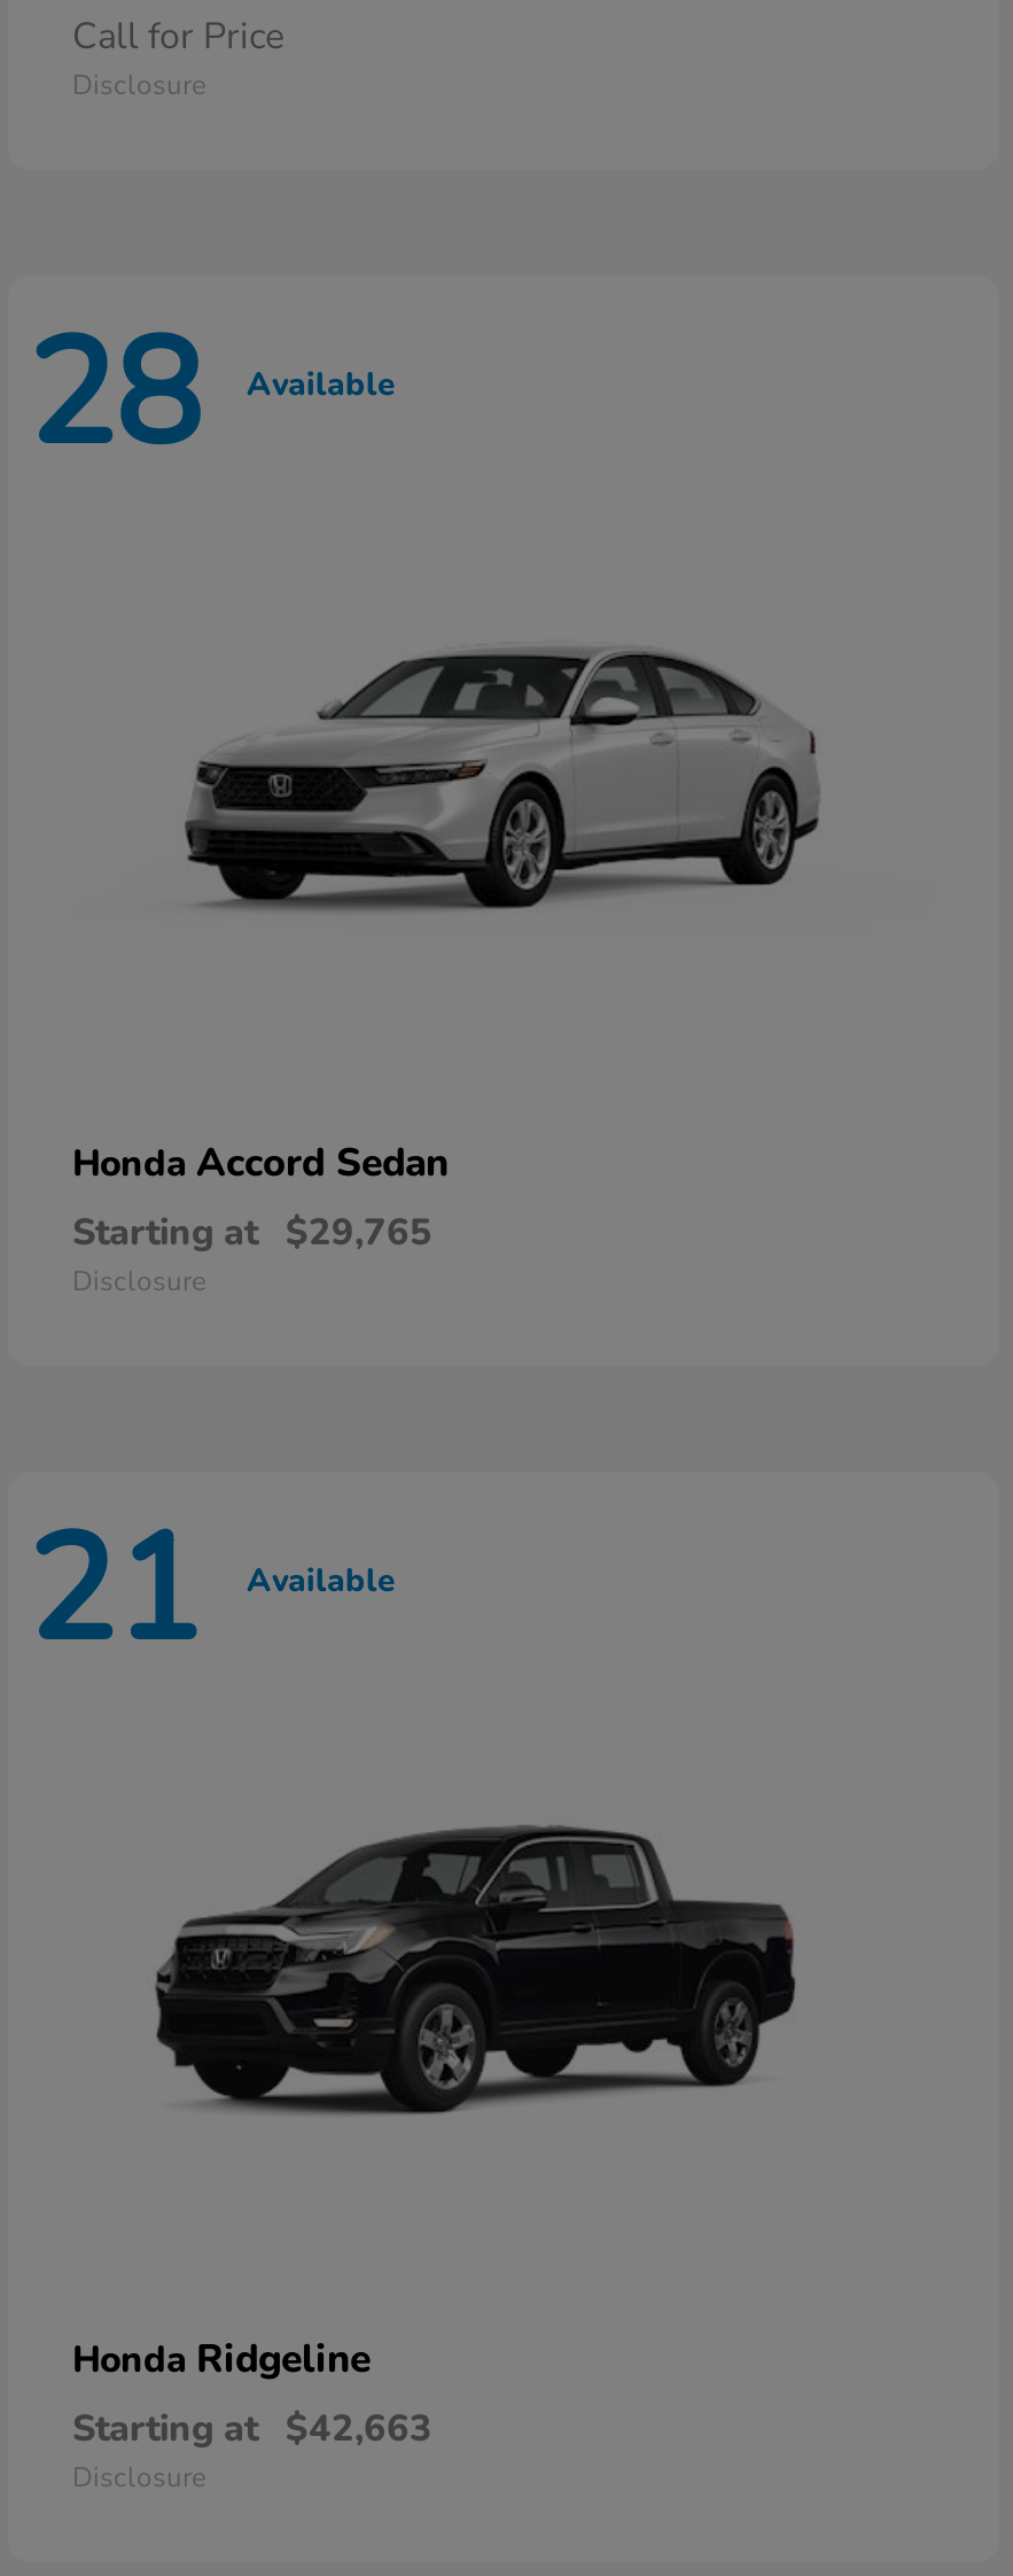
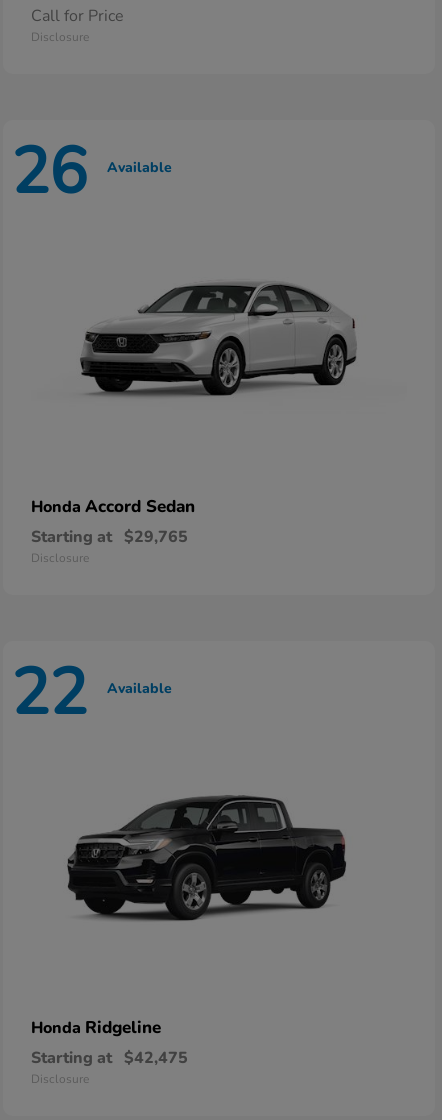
[26,295,396,497] 28 Available -> [11,128,172,216] 26 Available
[26,1491,396,1693] 21 Available -> [11,649,172,737] 22 Available
[72,2403,433,2453] Starting at $42,663 -> [31,1047,188,1069] Starting at $42,475

